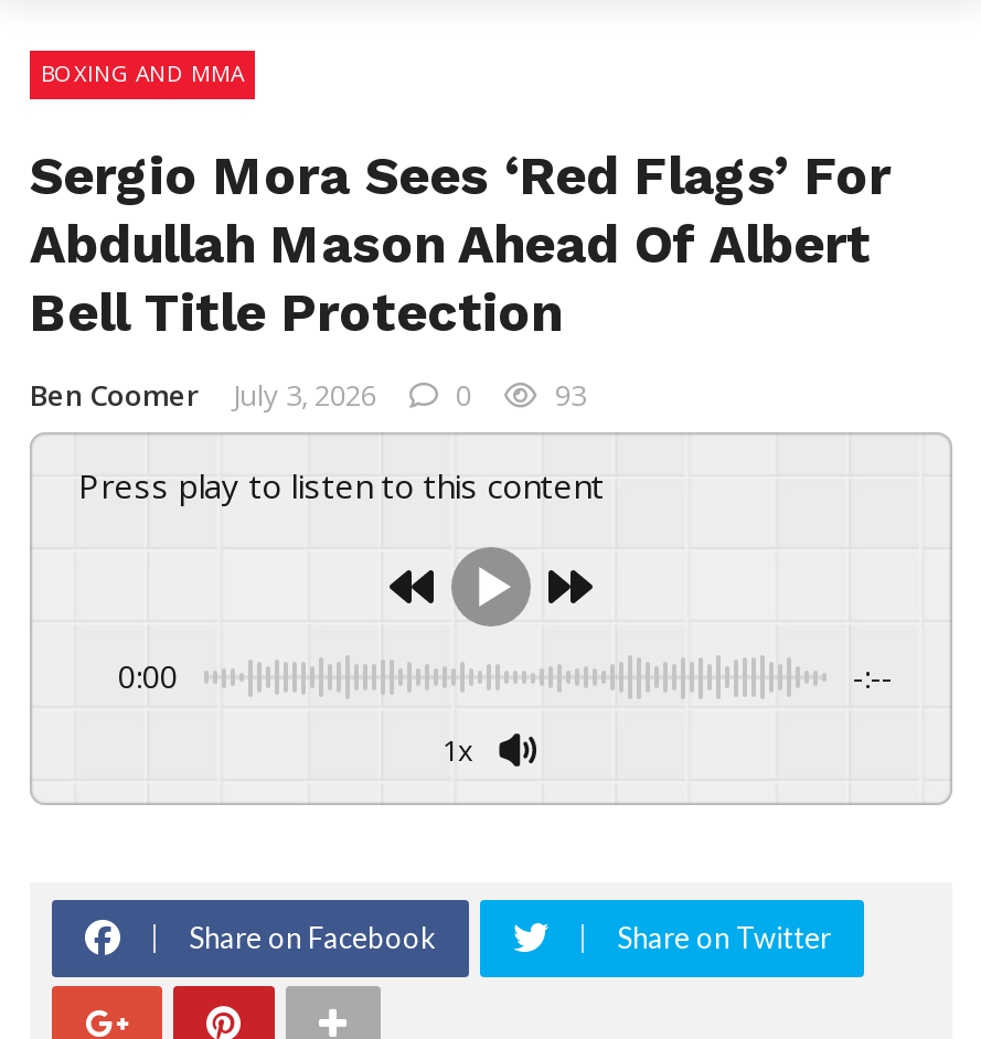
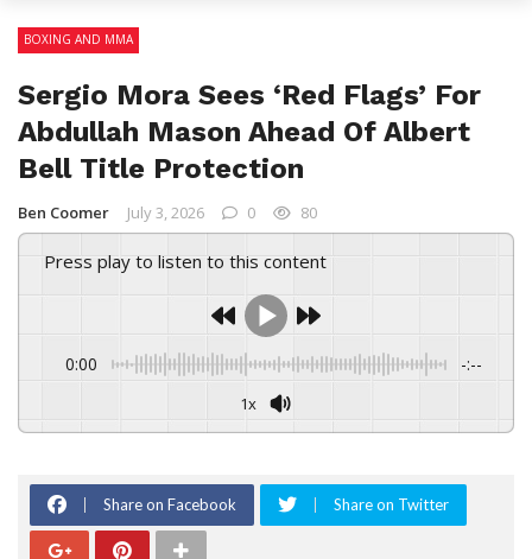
[555,375,586,415] 93 -> [300,202,317,223] 80

